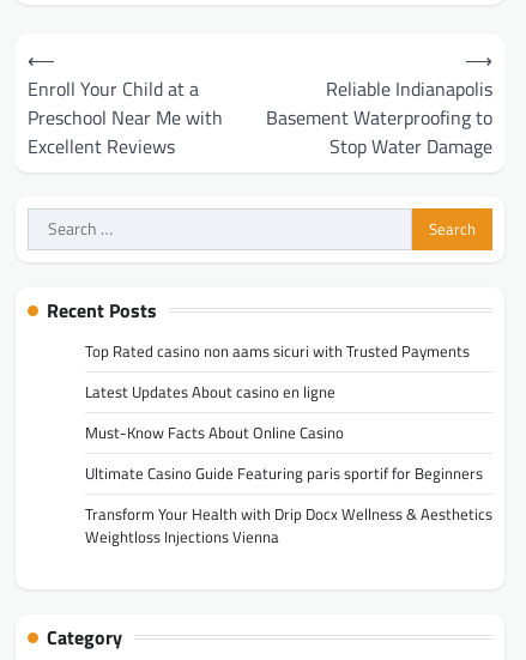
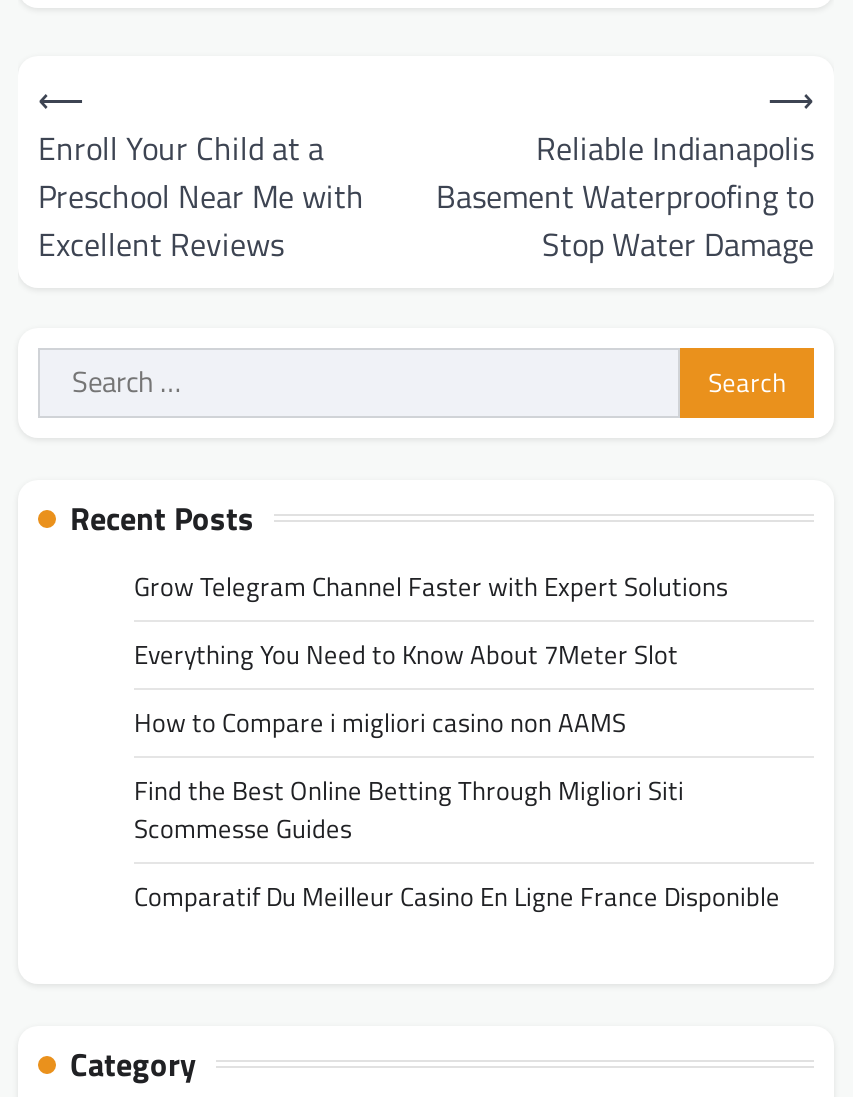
[85,339,470,363] Top Rated casino non aams sicuri with Trusted Payments -> [134,565,728,605] Grow Telegram Channel Faster with Expert Solutions
[85,379,335,403] Latest Updates About casino en ligne -> [134,633,678,673] Everything You Need to Know About 7Meter Slot
[85,420,344,444] Must-Know Facts About Online Casino -> [134,701,626,741] How to Compare i migliori casino non AAMS
[85,461,483,485] Ultimate Casino Guide Featuring paris sportif for Beginners -> [134,769,684,847] Find the Best Online Betting Through Migliori Siti | Scommesse Guides
[85,502,492,548] Transform Your Health with Drip Docx Wellness & Aesthetics | Weightloss Injections Vienna -> [134,875,780,915] Comparatif Du Meilleur Casino En Ligne France Disponible

